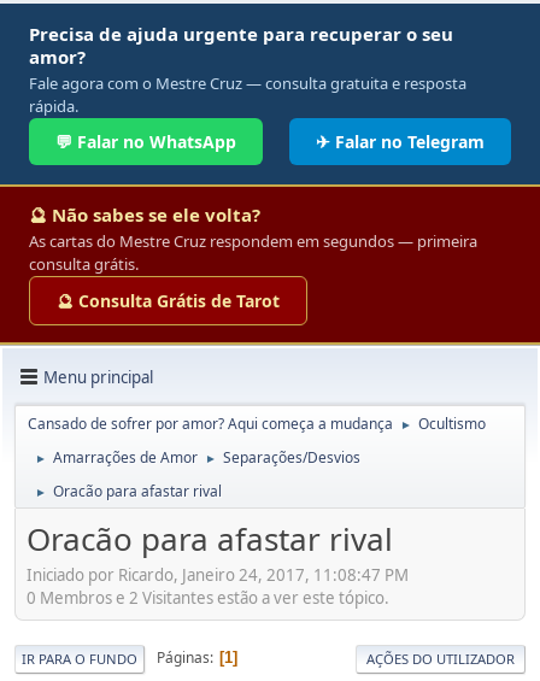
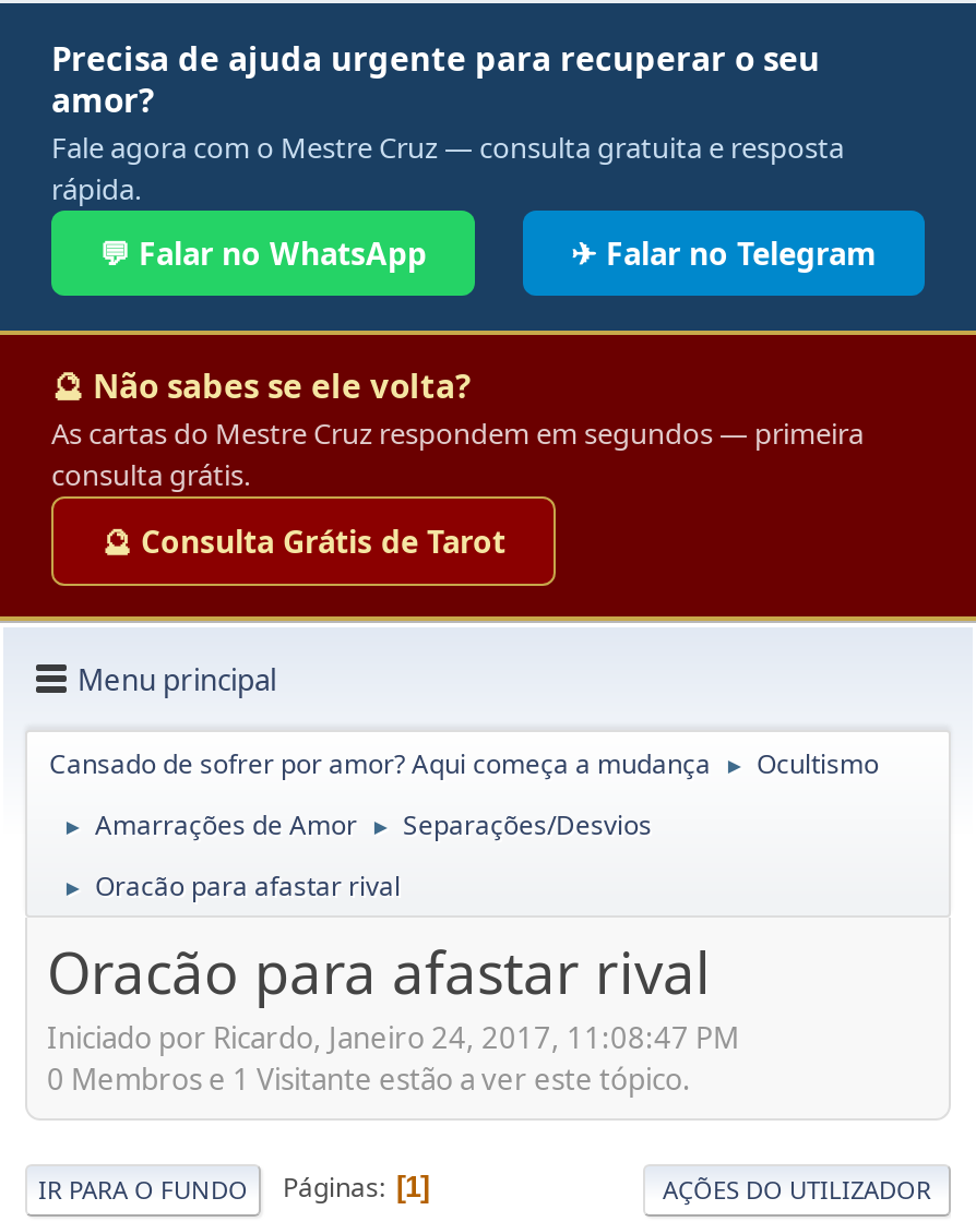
[27,586,389,608] 0 Membros e 2 Visitantes estão a ver este tópico. -> [47,1058,691,1098] 0 Membros e 1 Visitante estão a ver este tópico.

